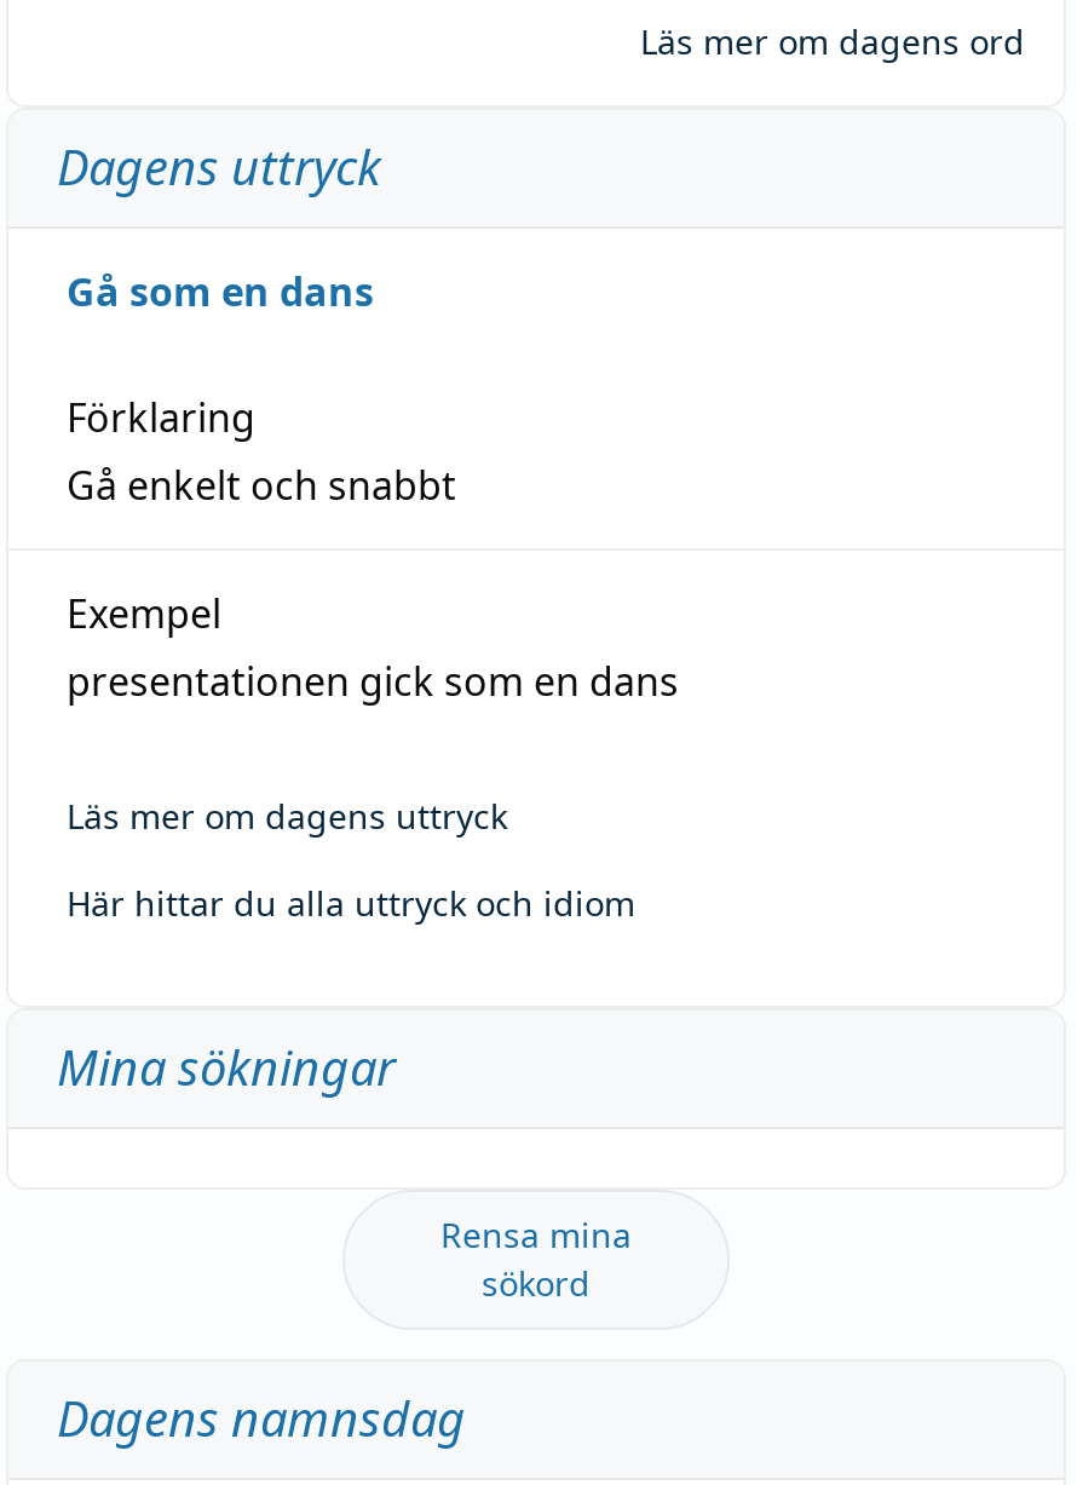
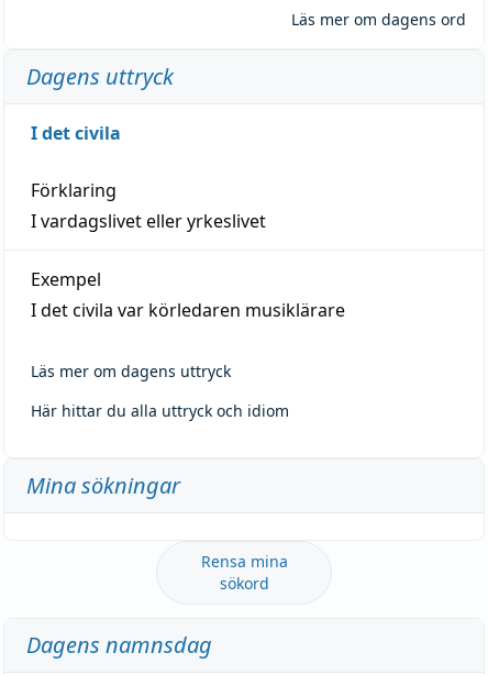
[67,264,374,318] Gå som en dans -> [31,121,121,145] I det civila
[67,458,456,511] Gå enkelt och snabbt -> [31,209,266,233] I vardagslivet eller yrkeslivet
[67,654,679,707] presentationen gick som en dans -> [31,298,345,322] I det civila var körledaren musiklärare

